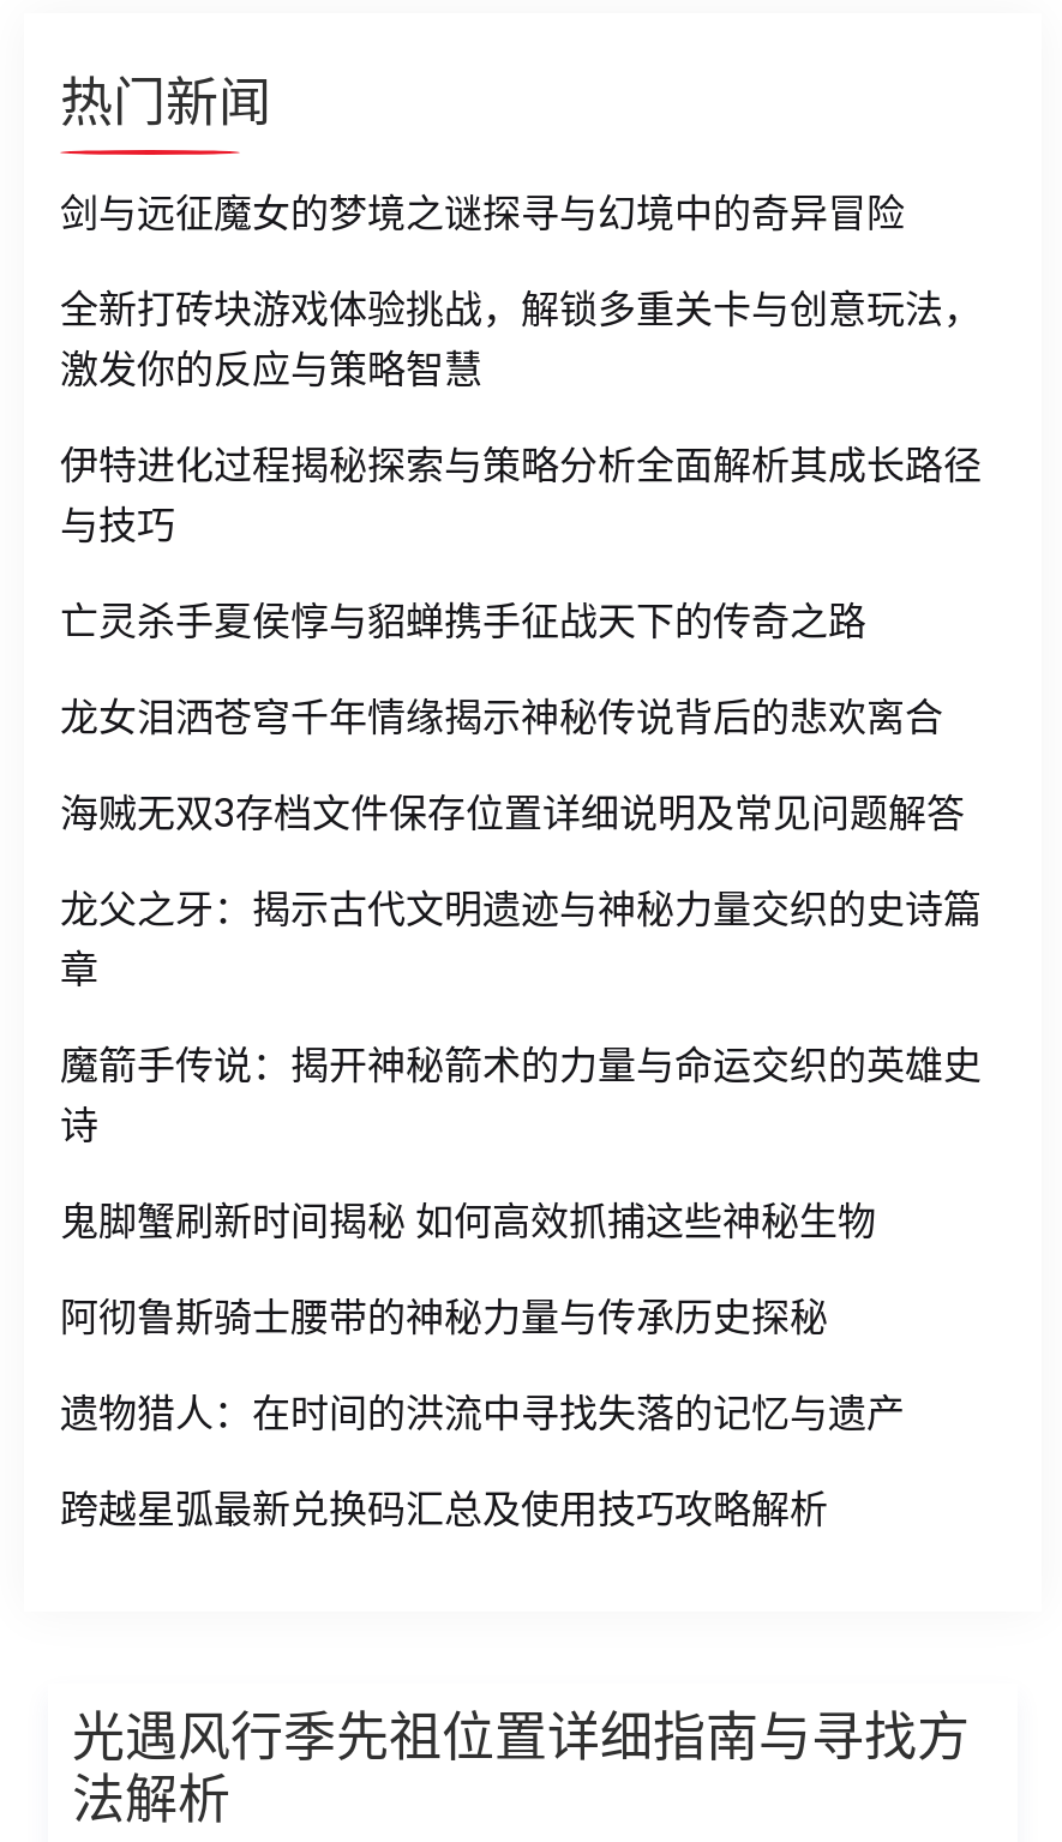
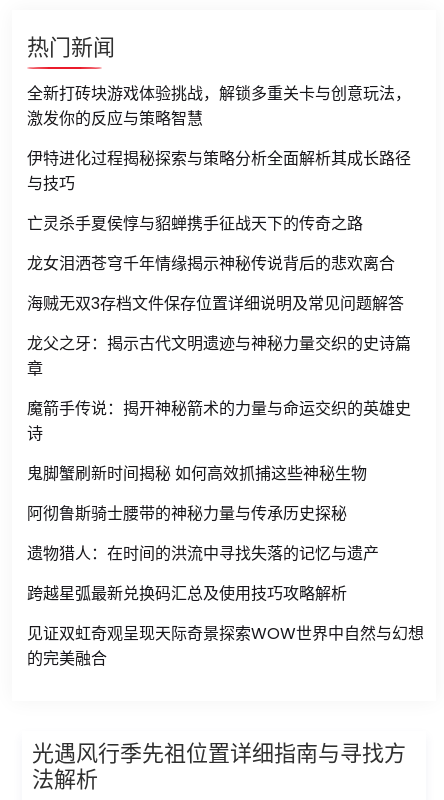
[60,186,905,241] 剑与远征魔女的梦境之谜探寻与幻境中的奇异冒险 -> none
moved [60,282,982,1537] -> [27,82,411,605]: 全新打砖块游戏体验挑战，解锁多重关卡与创意玩法， | 激发你的反应与策略智慧 | 伊特进化过程揭秘探索与策略分析全面解析其成长路径 | ... | 遗物猎人：在时间的洪流中寻找失落的记忆与遗产 | 跨越星弧最新兑换码汇总及使用技巧攻略解析
none -> [27,622,424,670] 见证双虹奇观呈现天际奇景探索WOW世界中自然与幻想 | 的完美融合

